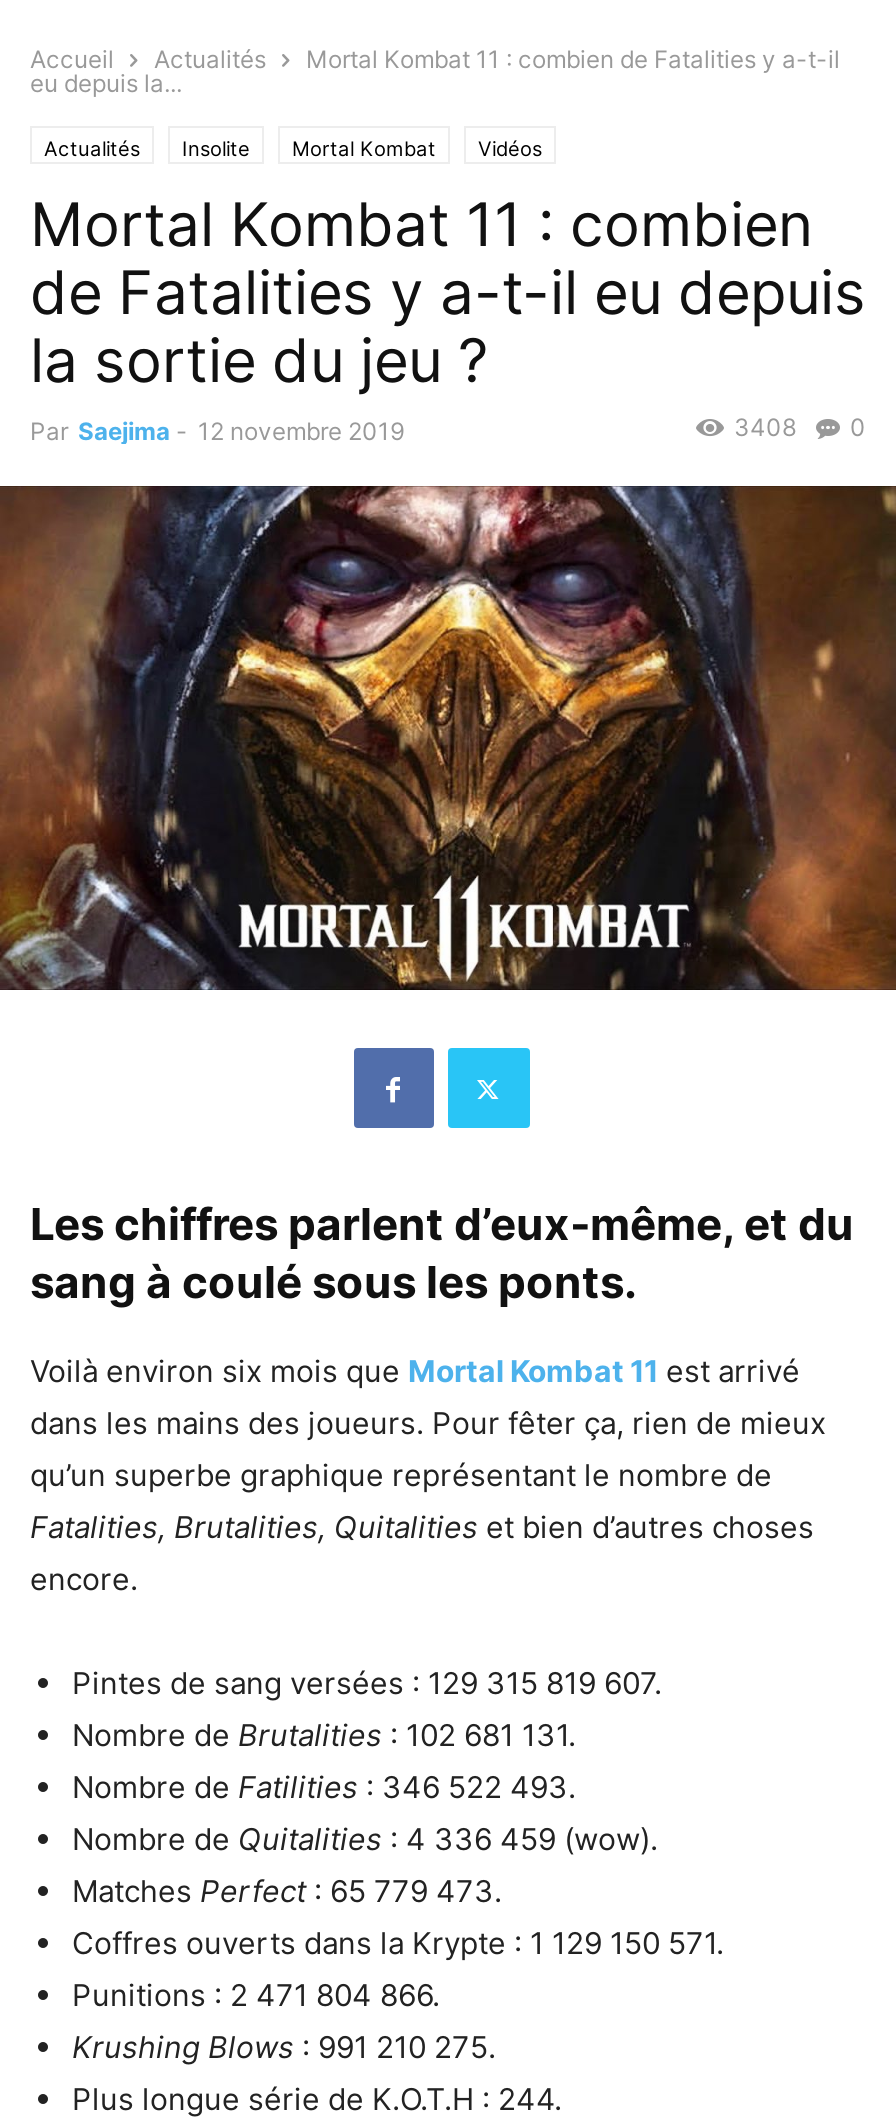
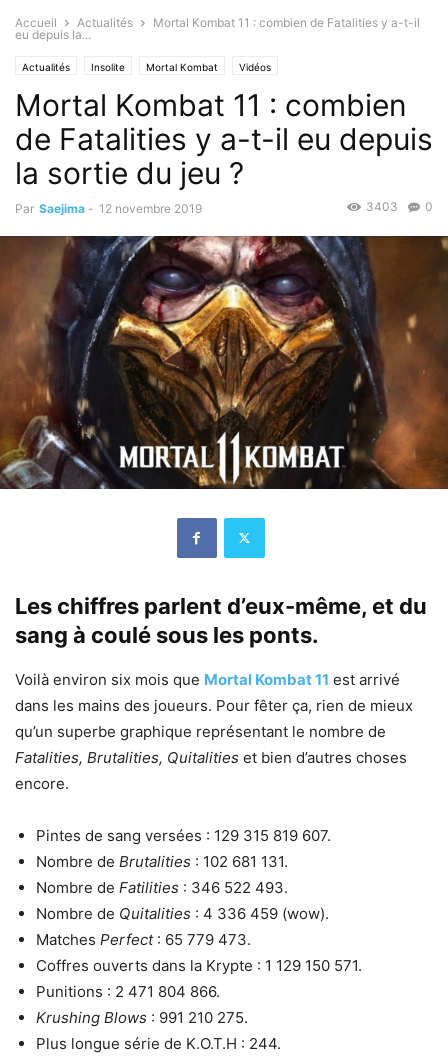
[734,412,866,442] 3408 0 -> [366,199,433,214] 3403 0

